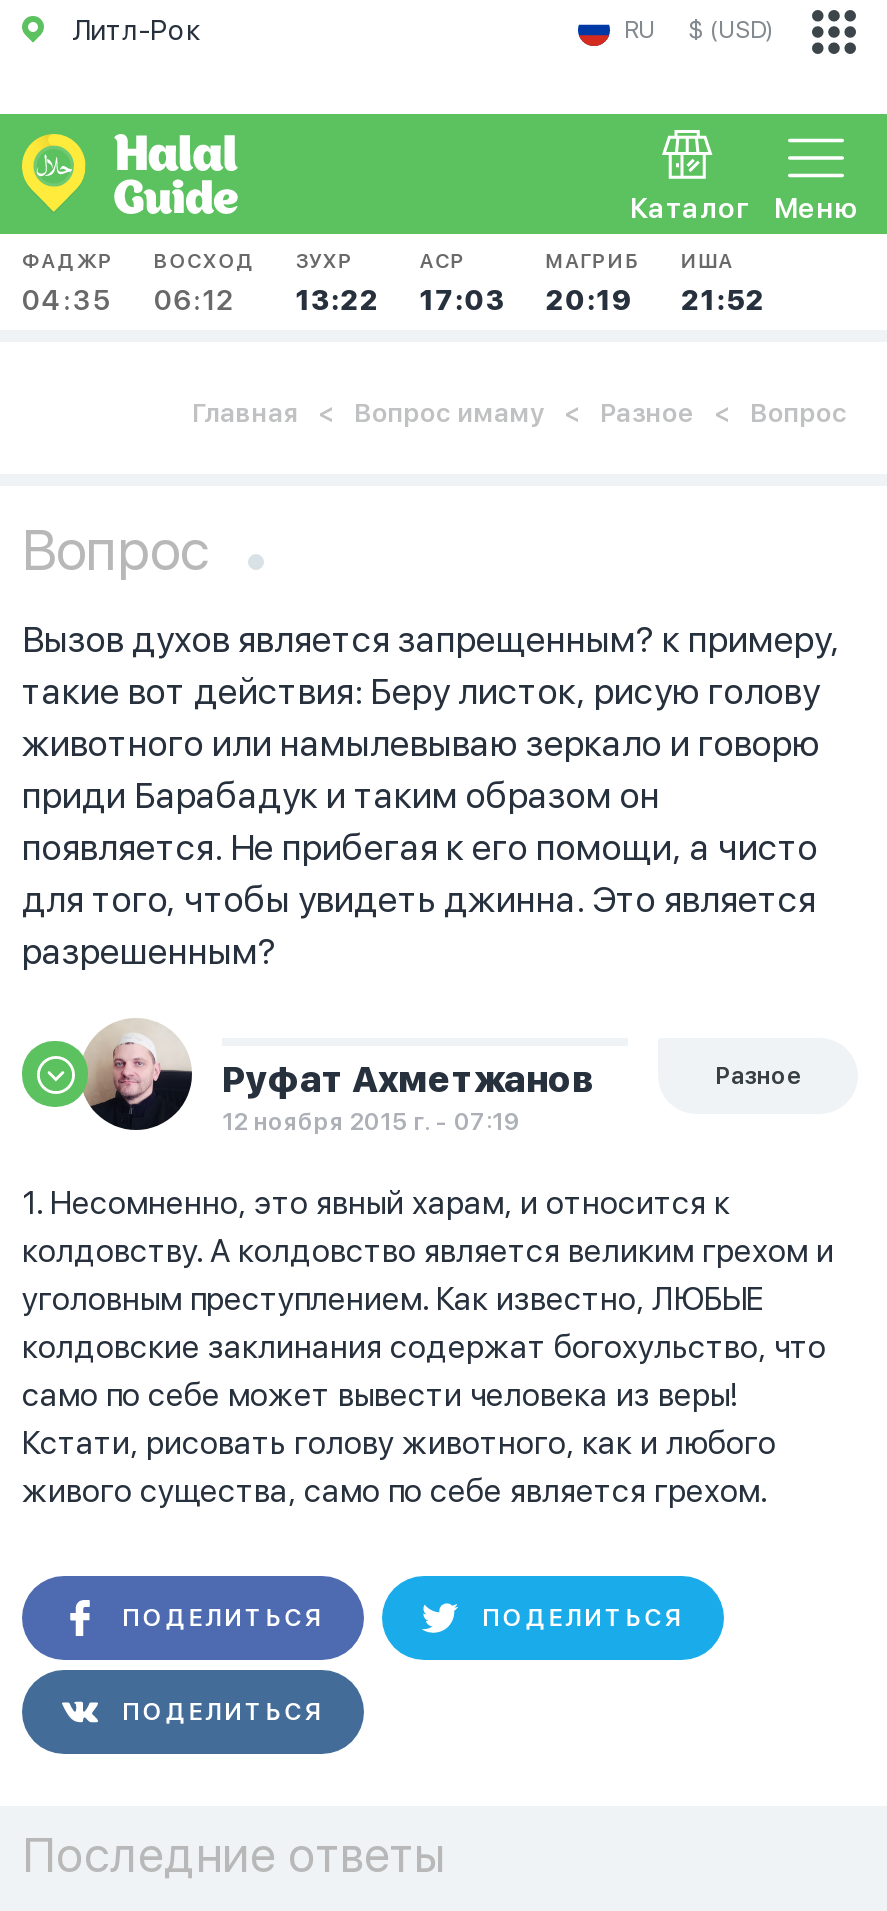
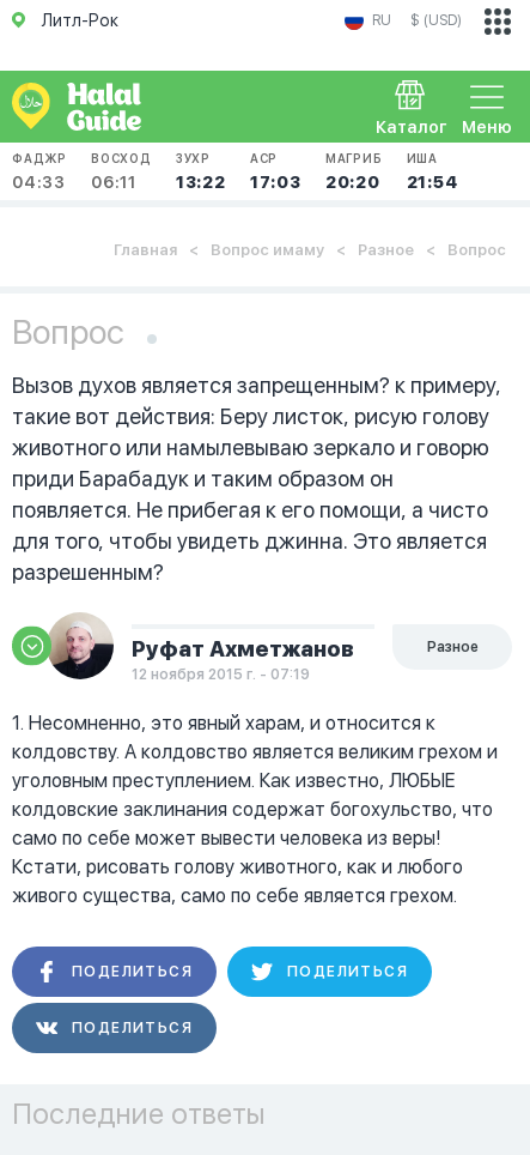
[22,284,110,316] 04:35 -> [12,173,66,192] 04:33
[154,284,236,316] 06:12 -> [91,173,136,192] 06:11
[546,284,634,316] 20:19 -> [325,173,380,192] 20:20
[681,284,765,316] 21:52 -> [406,173,458,192] 21:54

